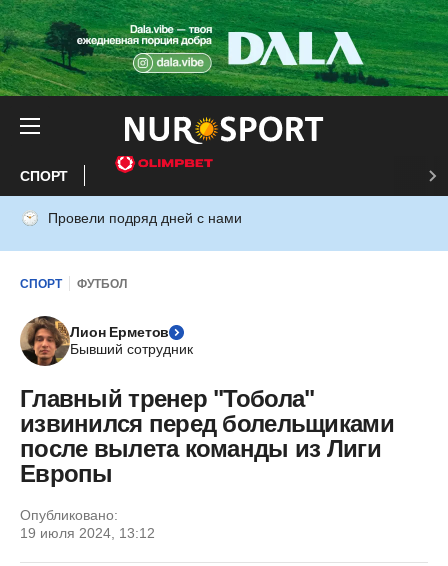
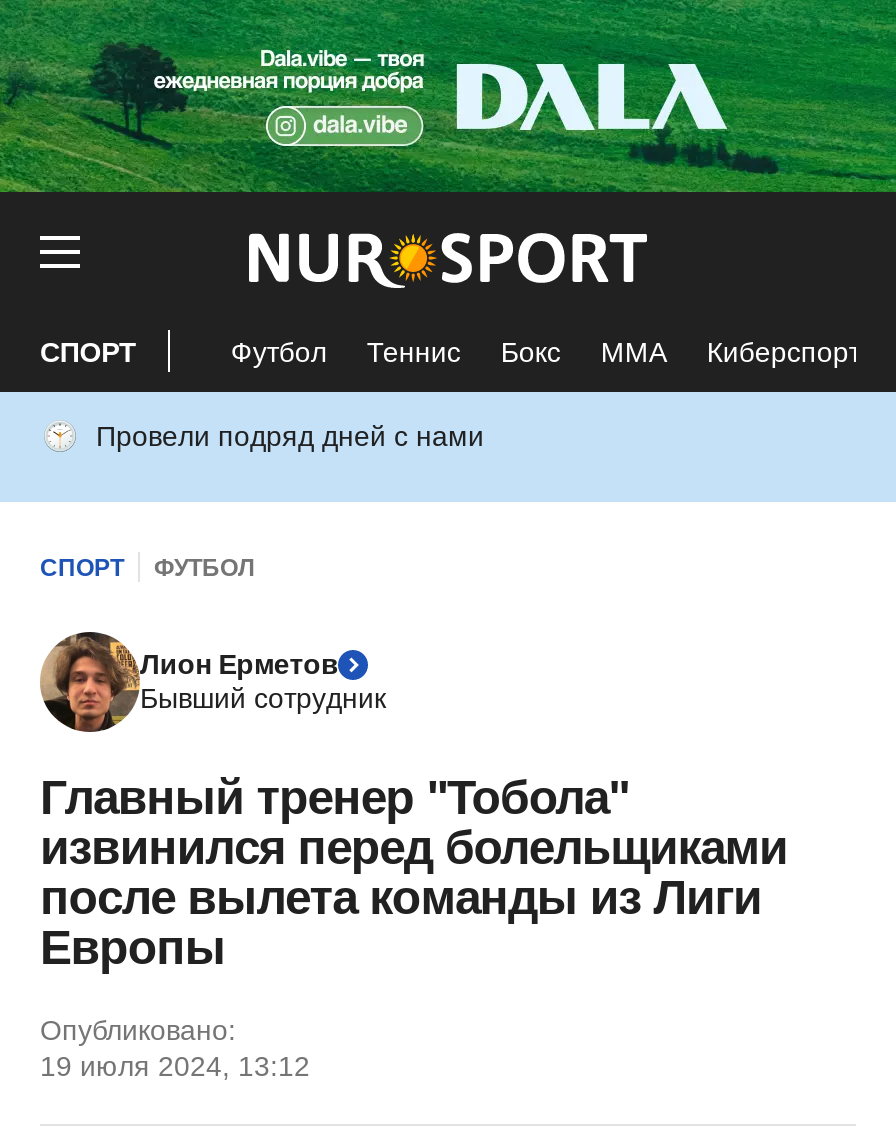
none -> [231,335,861,367] Футбол | Теннис | Бокс | ММА | Киберспорт

